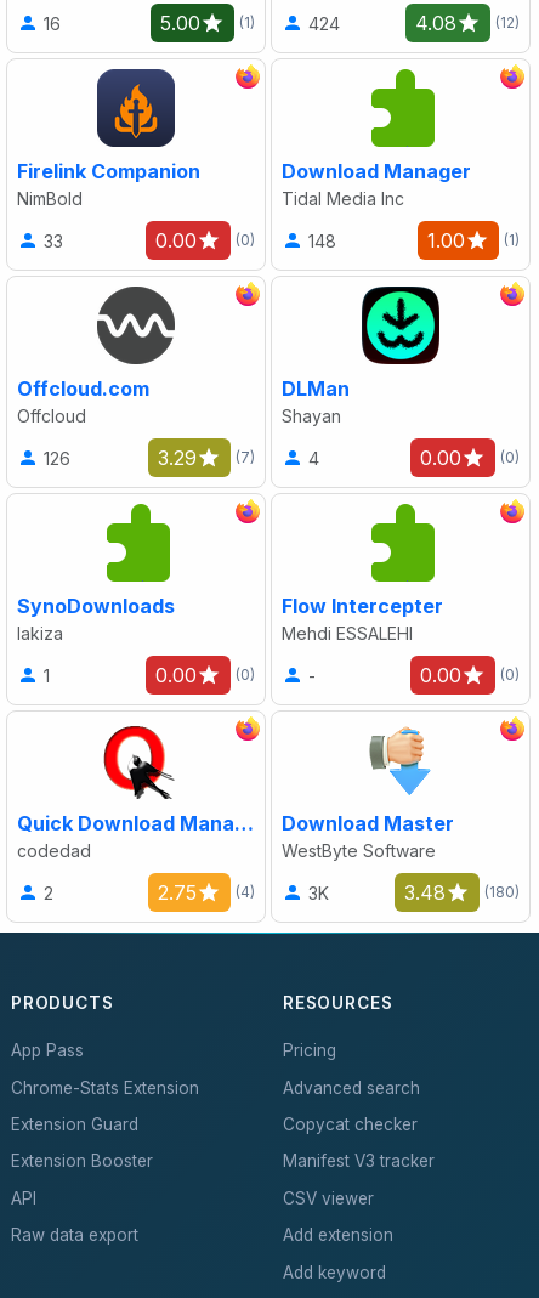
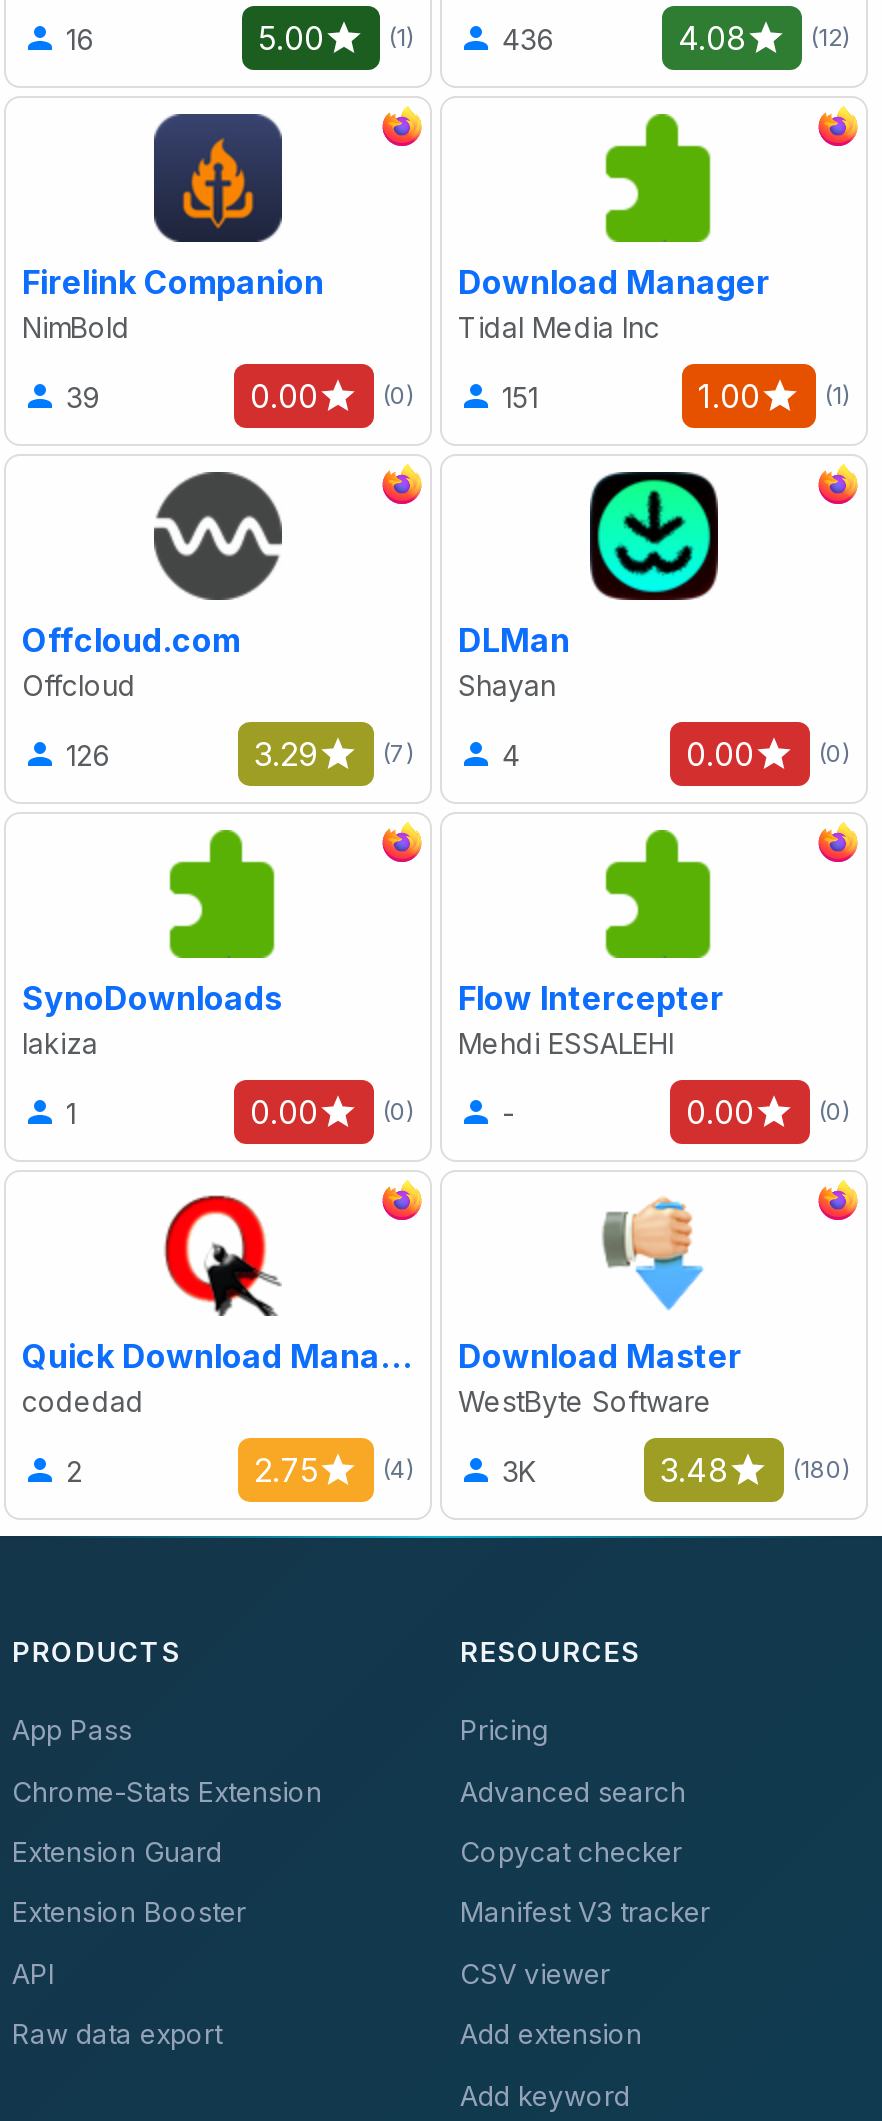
[308,13,340,34] 424 -> [502,21,554,55] 436
[44,230,63,251] 33 -> [66,379,100,413] 39
[308,230,336,251] 148 -> [502,379,538,413] 151

